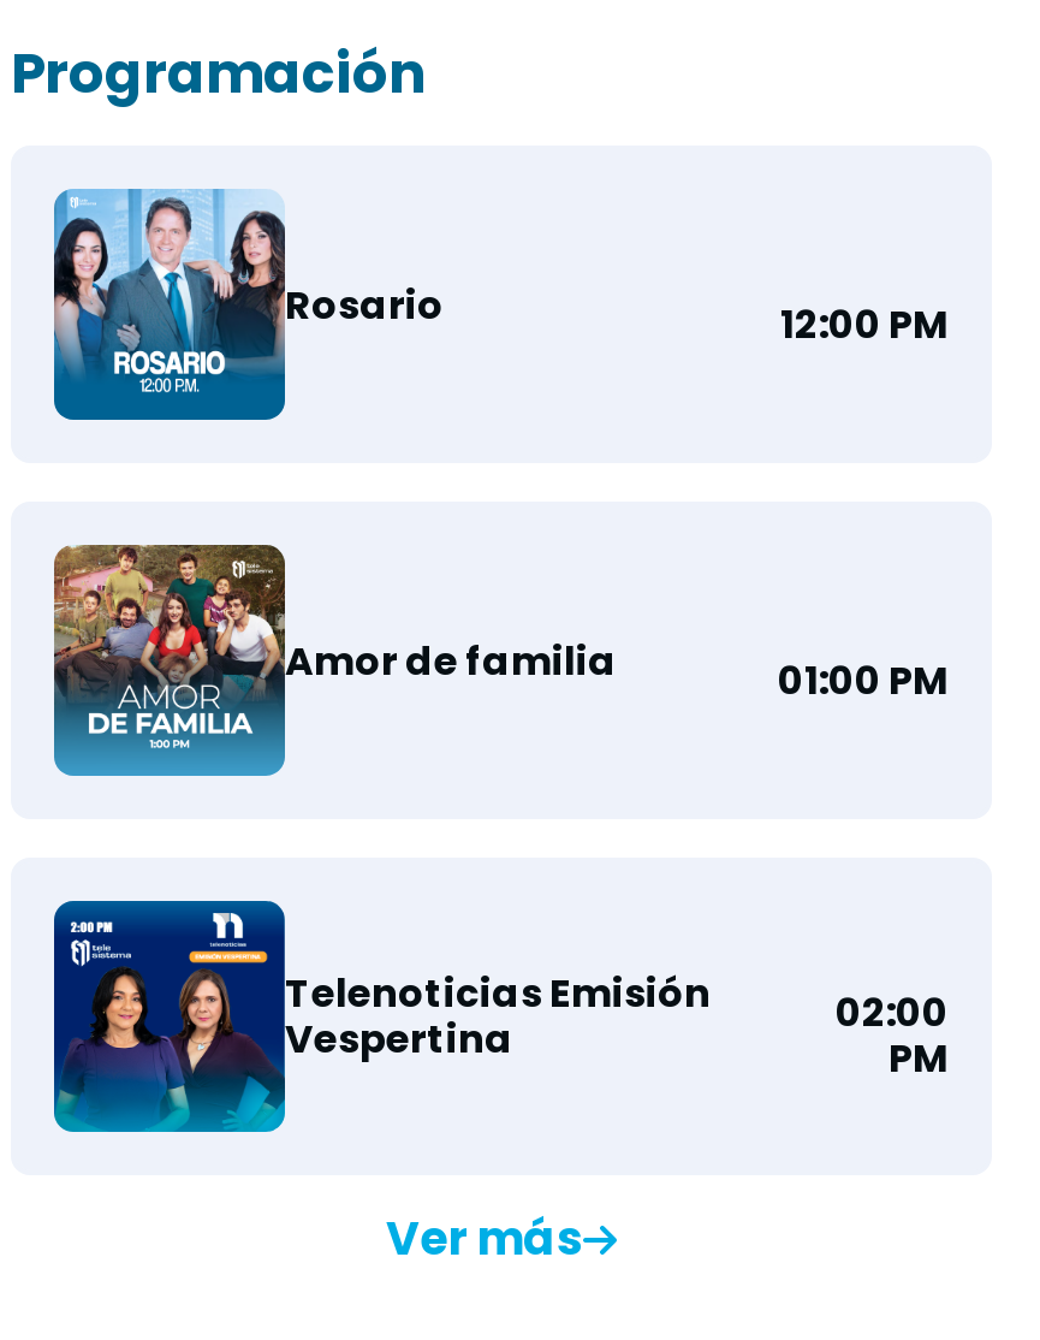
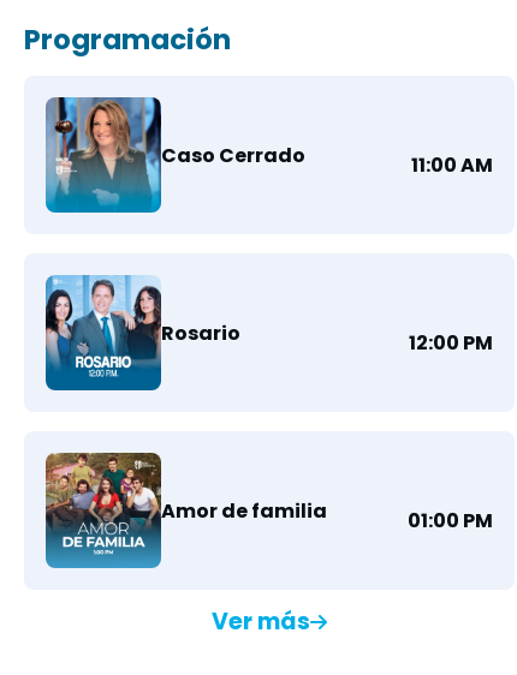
none -> [46,96,493,213] [image] | Caso Cerrado | 11:00 AM
moved [49,186,949,707] -> [43,274,493,534]: [image] | Rosario | 12:00 PM | Amor de familia | 01:00 PM
[52,899,949,1129] [image] | Telenoticias Emisión | Vespertina | 02:00 | PM -> none

